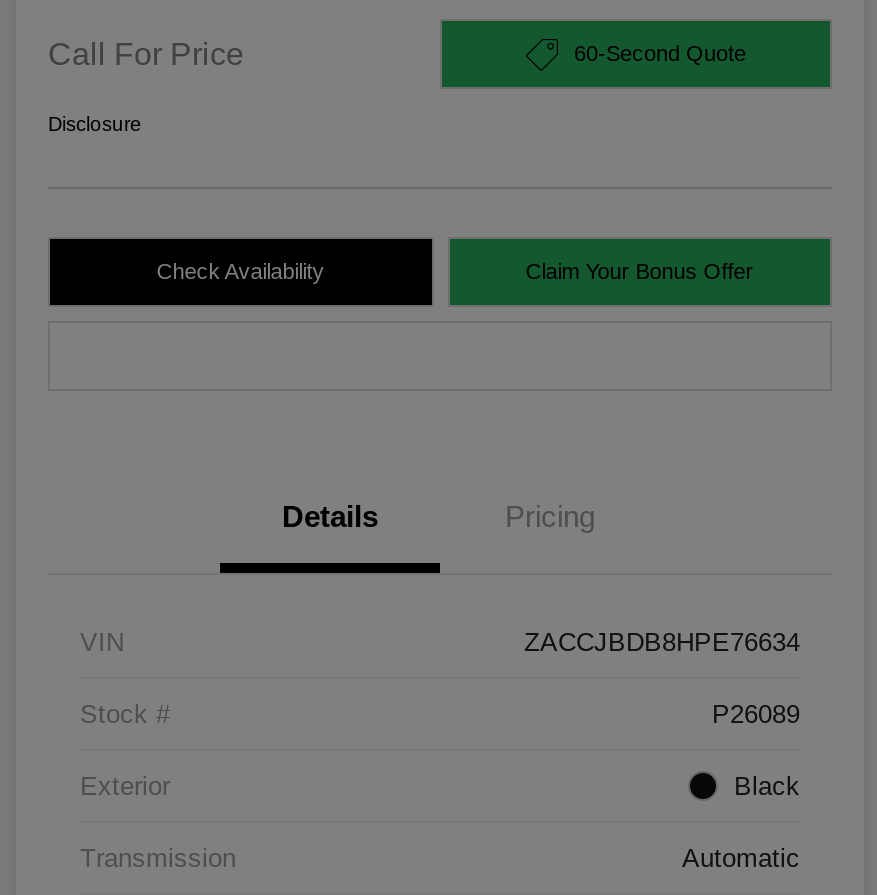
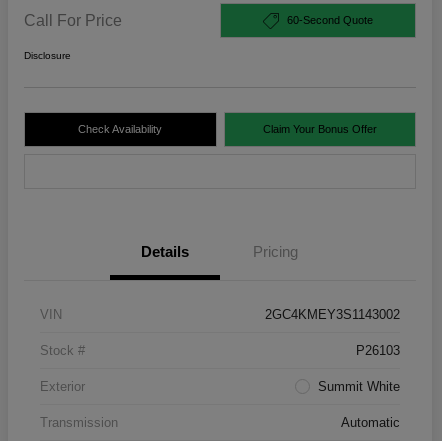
[524,628,800,658] ZACCJBDB8HPE76634 -> [265,307,400,322] 2GC4KMEY3S1143002
[712,700,800,730] P26089 -> [356,343,400,358] P26103
[734,772,800,802] Black -> [318,379,400,394] Summit White

